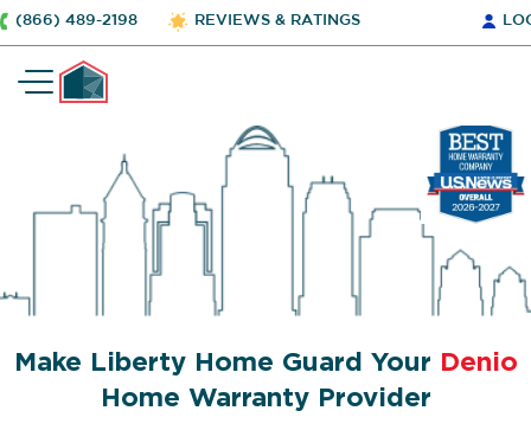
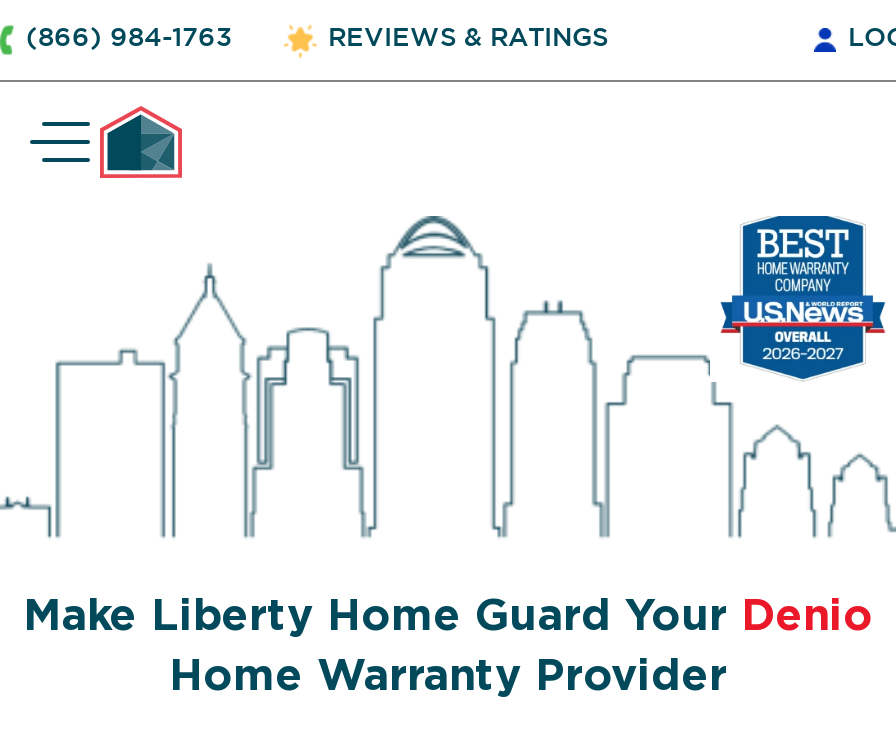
[15,14,137,27] (866) 489-2198 -> [26,28,232,50] (866) 984-1763

